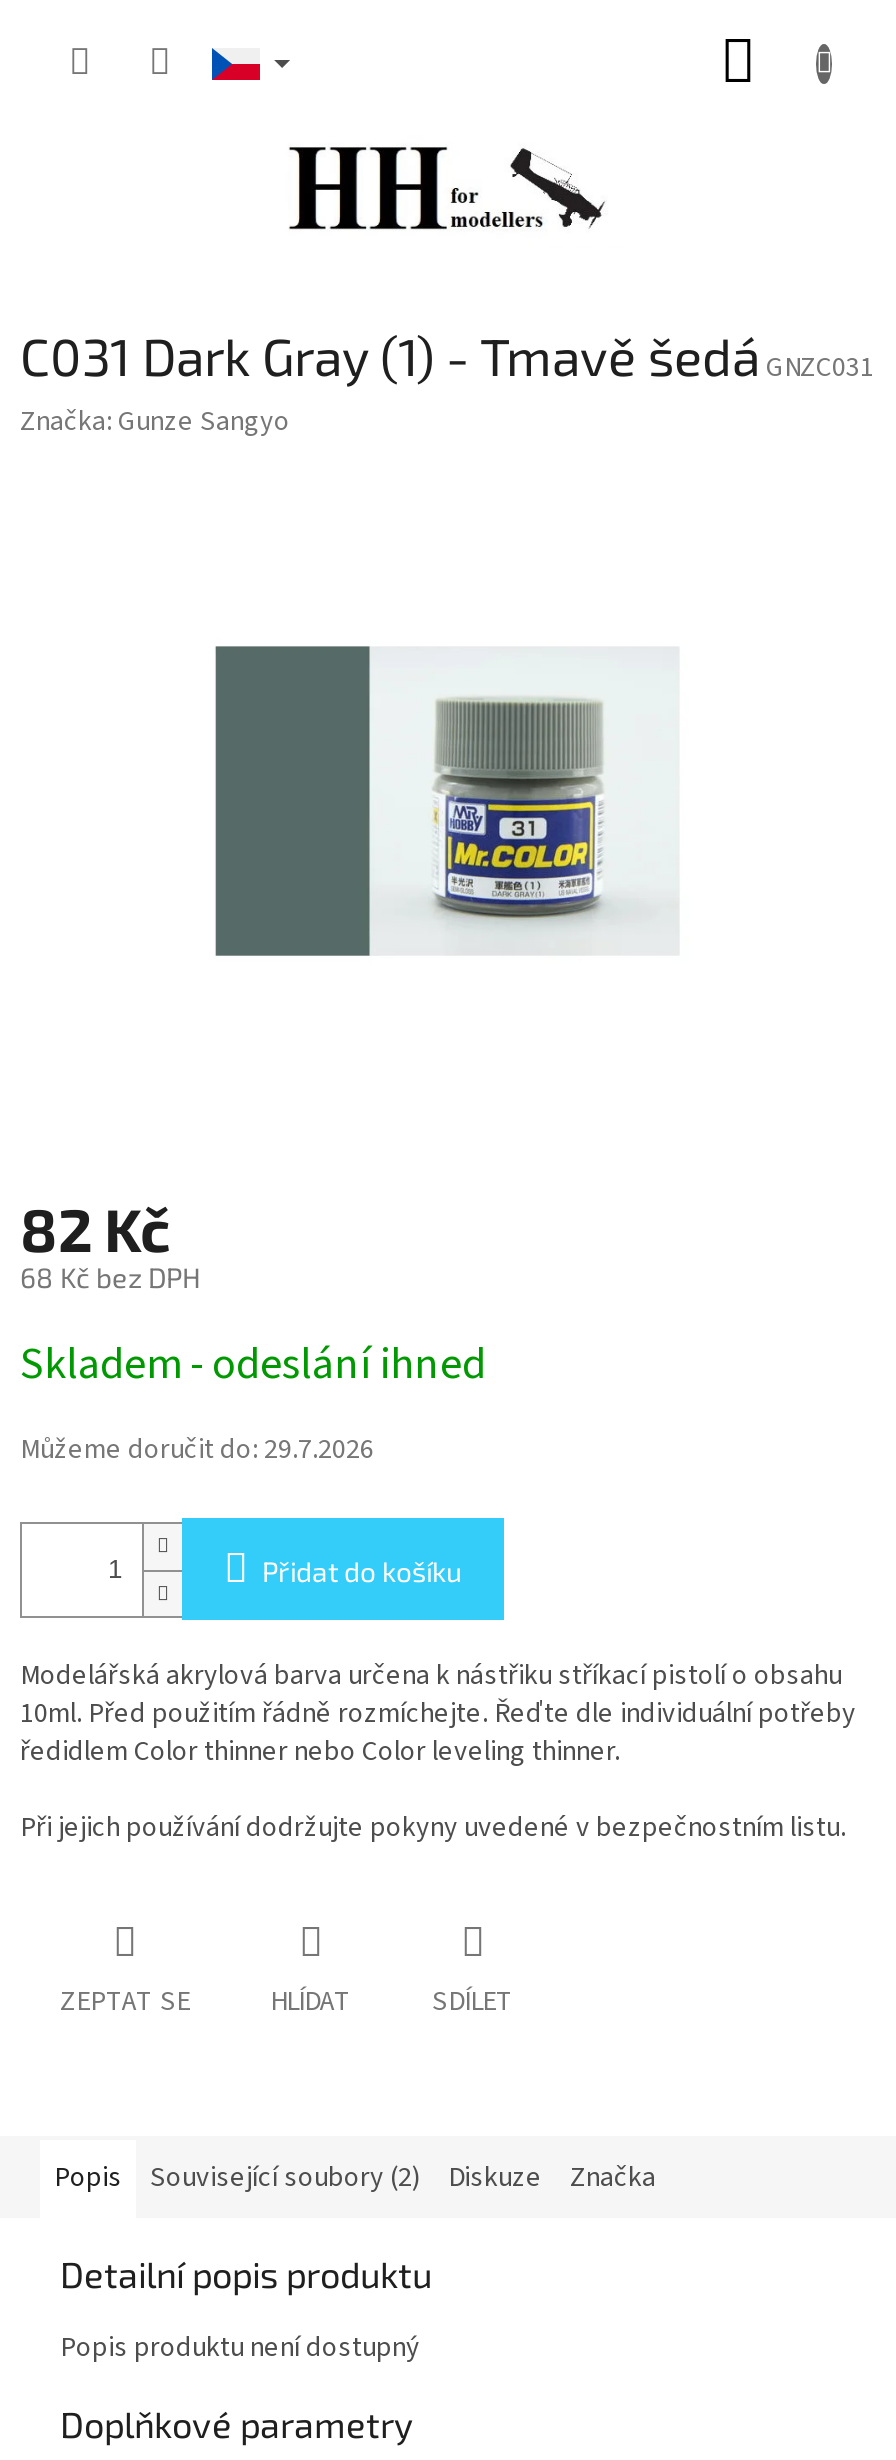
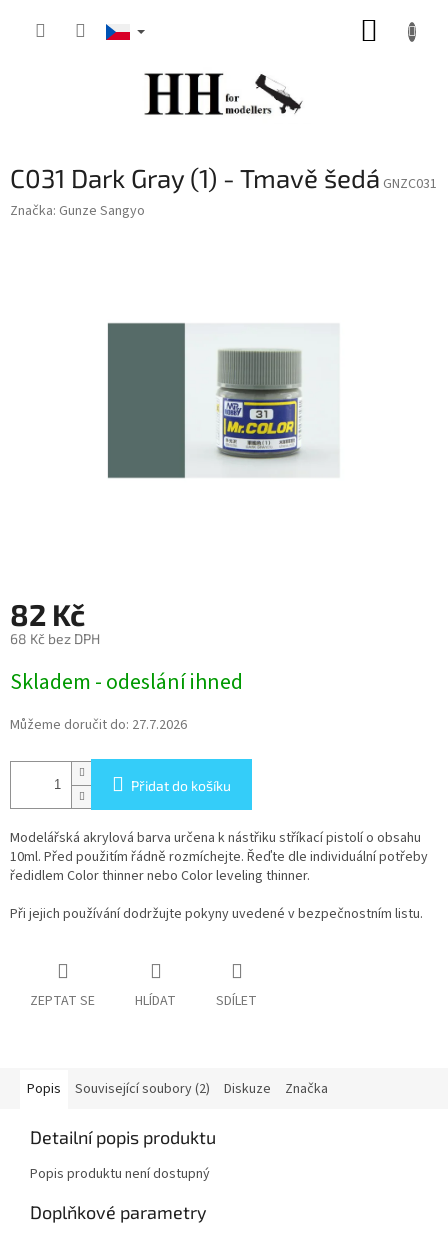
[20,1431,374,1471] Můžeme doručit do: 29.7.2026 -> [10,715,187,735] Můžeme doručit do: 27.7.2026

